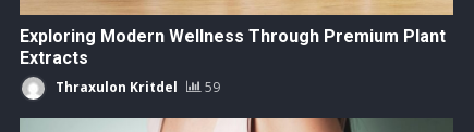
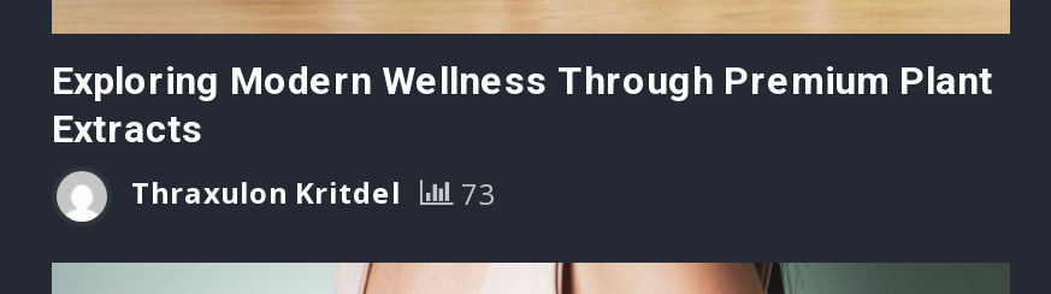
[52,78,220,96] Thraxulon Kritdel 59 -> [124,174,495,215] Thraxulon Kritdel 73

